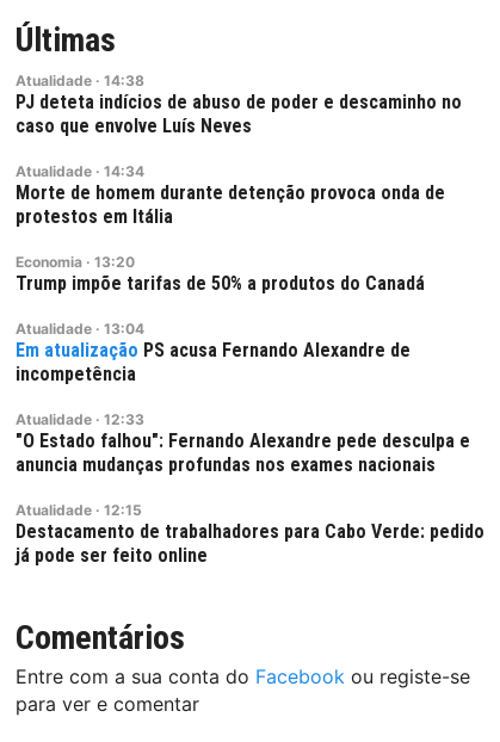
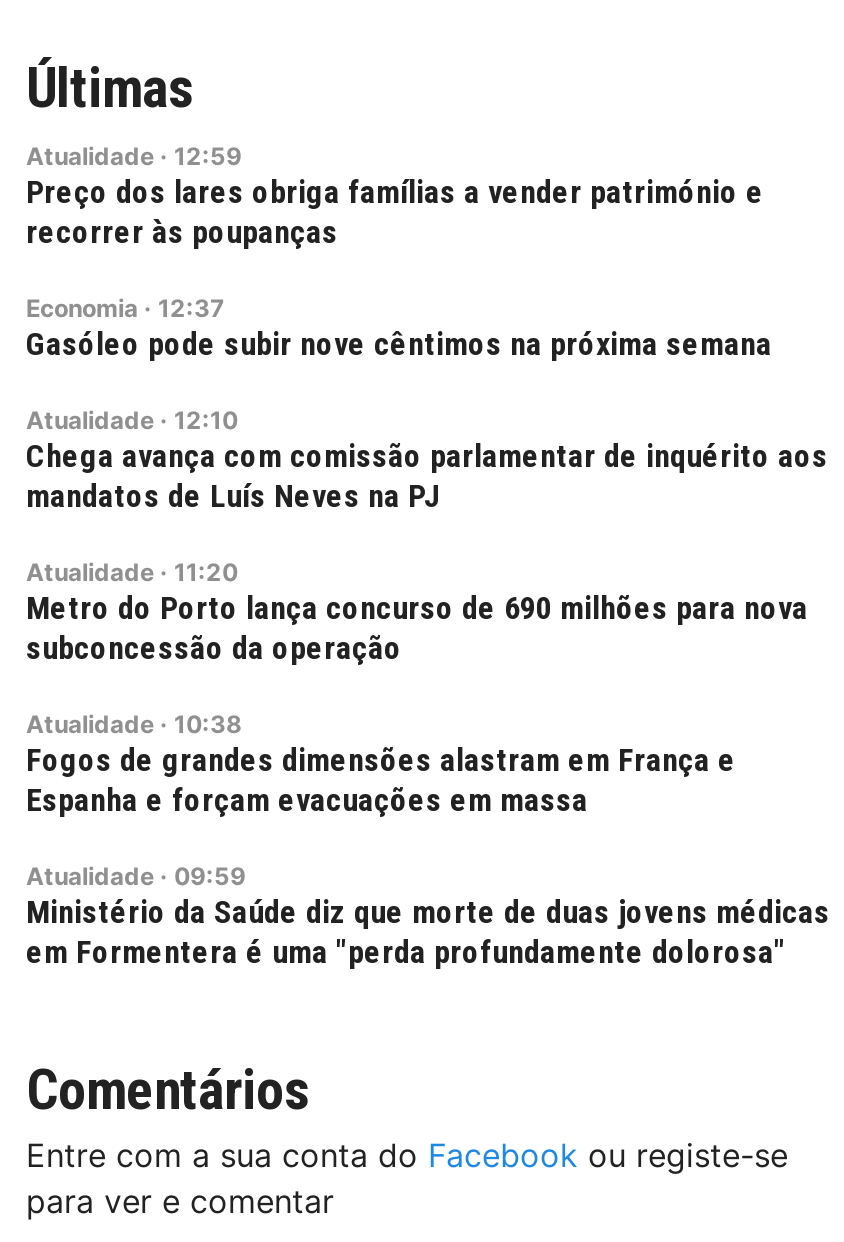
[16,72,462,137] Atualidade · 14:38 | PJ deteta indícios de abuso de poder e descaminho no | caso que envolve Luís Neves -> [26,141,764,251] Atualidade · 12:59 | Preço dos lares obriga famílias a vender património e | recorrer às poupanças
[16,162,445,228] Atualidade · 14:34 | Morte de homem durante detenção provoca onda de | protestos em Itália -> [26,293,772,363] Economia · 12:37 | Gasóleo pode subir nove cêntimos na próxima semana
[16,253,425,295] Economia · 13:20 | Trump impõe tarifas de 50% a produtos do Canadá -> [26,405,828,515] Atualidade · 12:10 | Chega avança com comissão parlamentar de inquérito aos | mandatos de Luís Neves na PJ
[16,320,411,386] Atualidade · 13:04 | PS acusa Fernando Alexandre de | incompetência -> [26,557,808,667] Atualidade · 11:20 | Metro do Porto lança concurso de 690 milhões para nova | subconcessão da operação
[16,411,470,476] Atualidade · 12:33 | "O Estado falhou": Fernando Alexandre pede desculpa e | anuncia mudanças profundas nos exames nacionais -> [26,709,736,819] Atualidade · 10:38 | Fogos de grandes dimensões alastram em França e | Espanha e forçam evacuações em massa
[16,501,484,567] Atualidade · 12:15 | Destacamento de trabalhadores para Cabo Verde: pedido | já pode ser feito online -> [26,861,830,971] Atualidade · 09:59 | Ministério da Saúde diz que morte de duas jovens médicas | em Formentera é uma "perda profundamente dolorosa"

